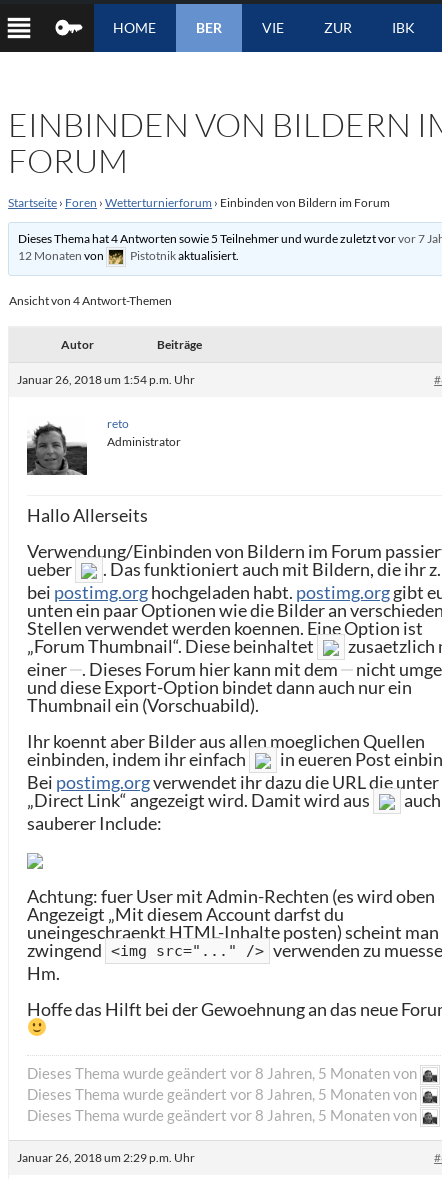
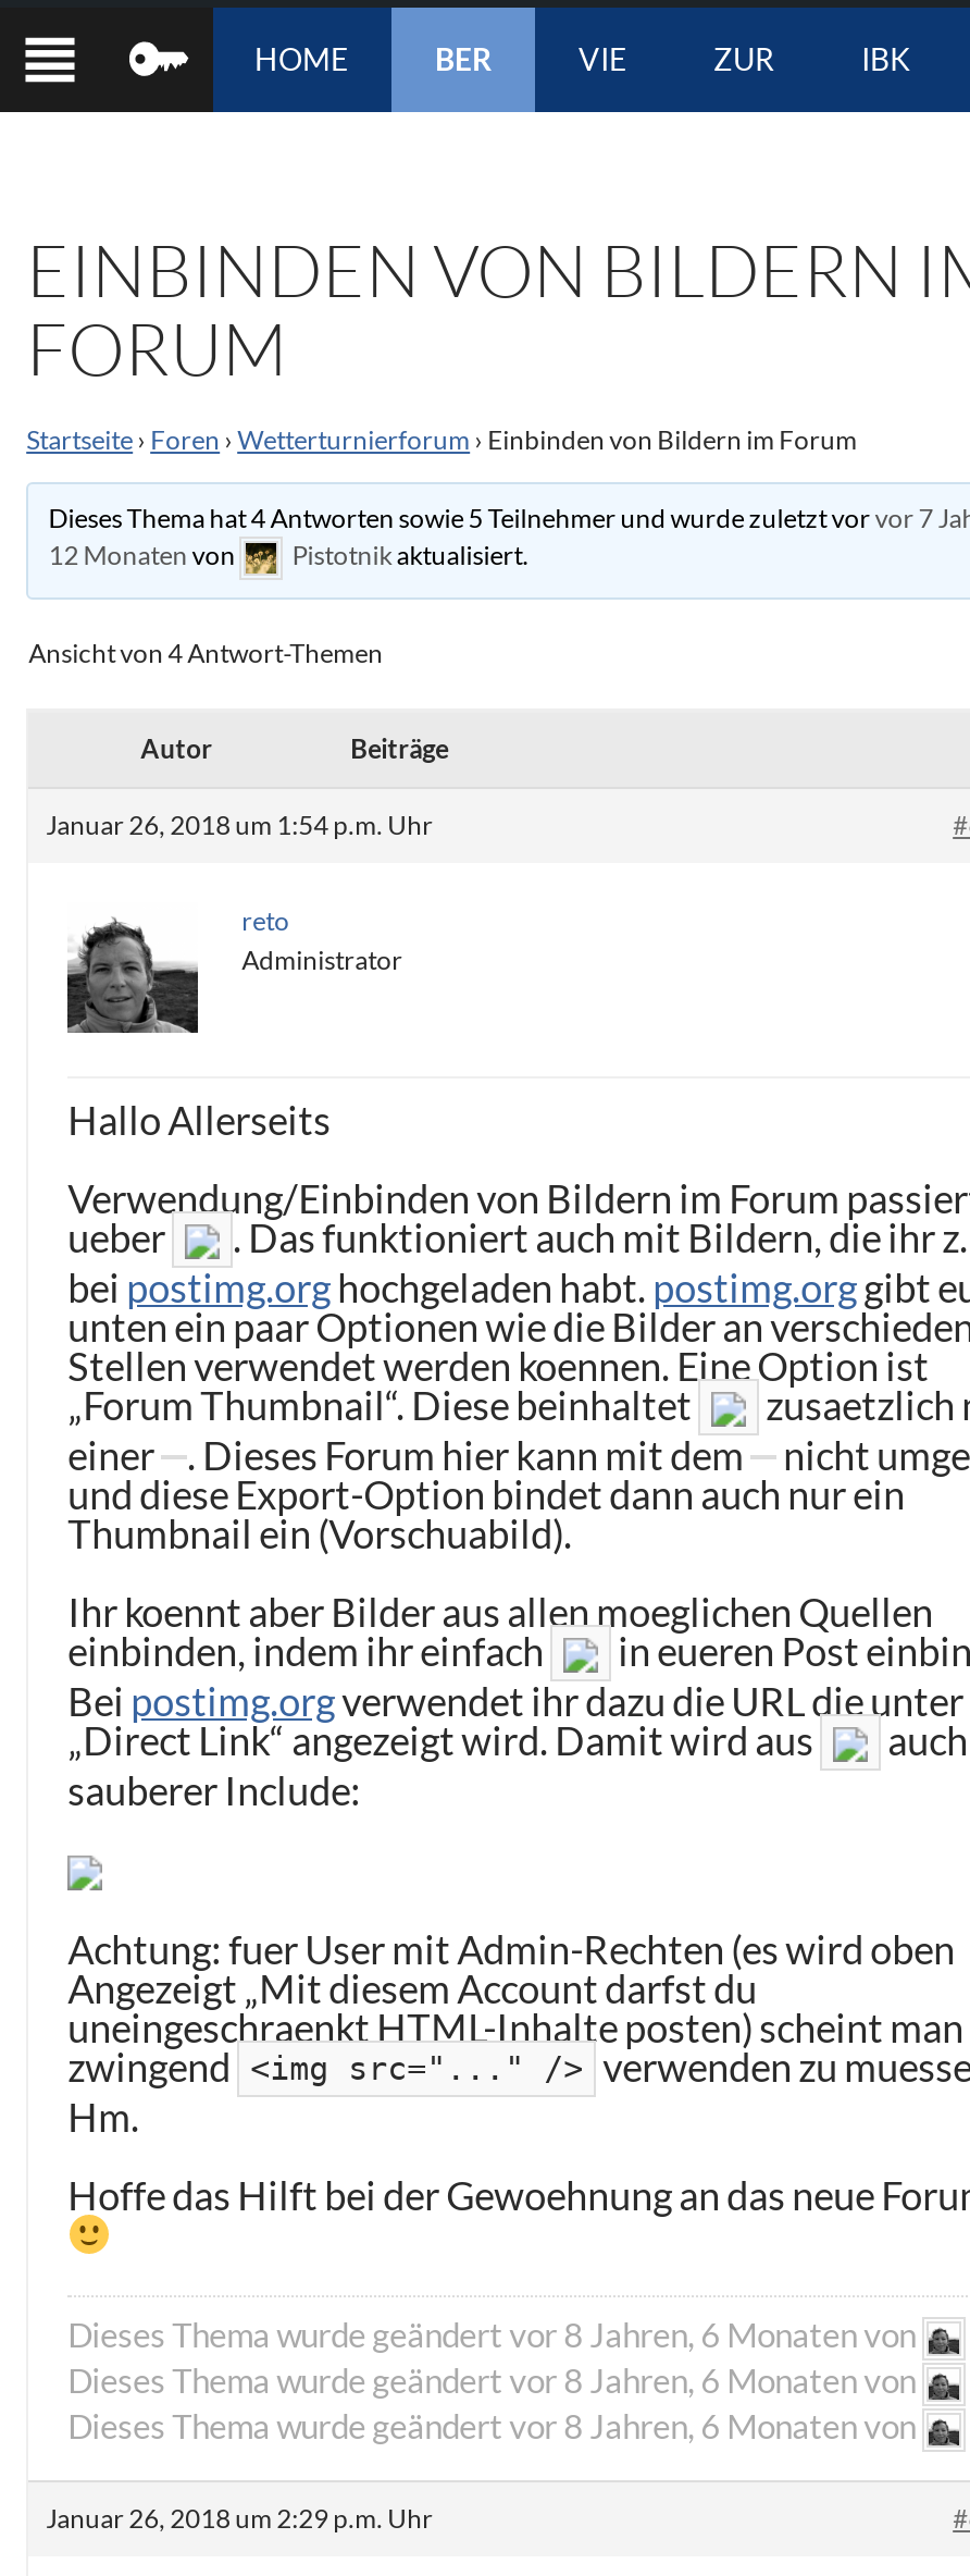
[27,1064,420,1082] Dieses Thema wurde geändert vor 8 Jahren, 5 Monaten von -> [68,2314,922,2353] Dieses Thema wurde geändert vor 8 Jahren, 6 Monaten von
[27,1085,420,1103] Dieses Thema wurde geändert vor 8 Jahren, 5 Monaten von -> [68,2360,922,2399] Dieses Thema wurde geändert vor 8 Jahren, 6 Monaten von
[27,1106,420,1124] Dieses Thema wurde geändert vor 8 Jahren, 5 Monaten von -> [68,2406,922,2445] Dieses Thema wurde geändert vor 8 Jahren, 6 Monaten von

